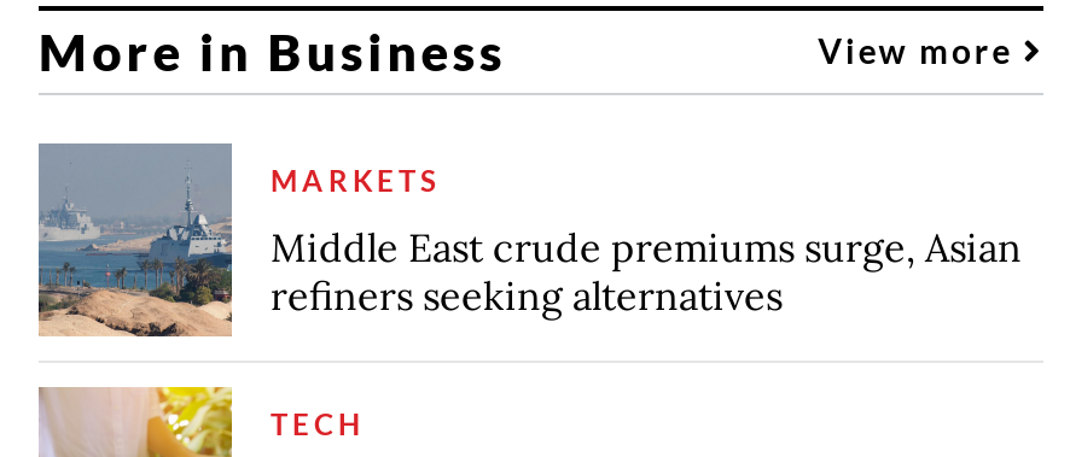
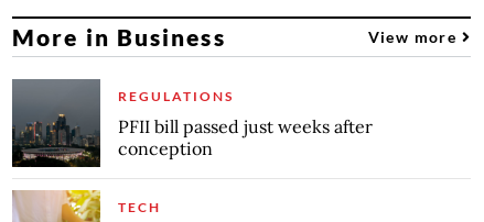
[36,143,440,339] [image] | MARKETS -> [11,80,234,168] [image] | REGULATIONS
[271,223,1022,319] Middle East crude premiums surge, Asian | refiners seeking alternatives -> [118,115,373,159] PFII bill passed just weeks after | conception

